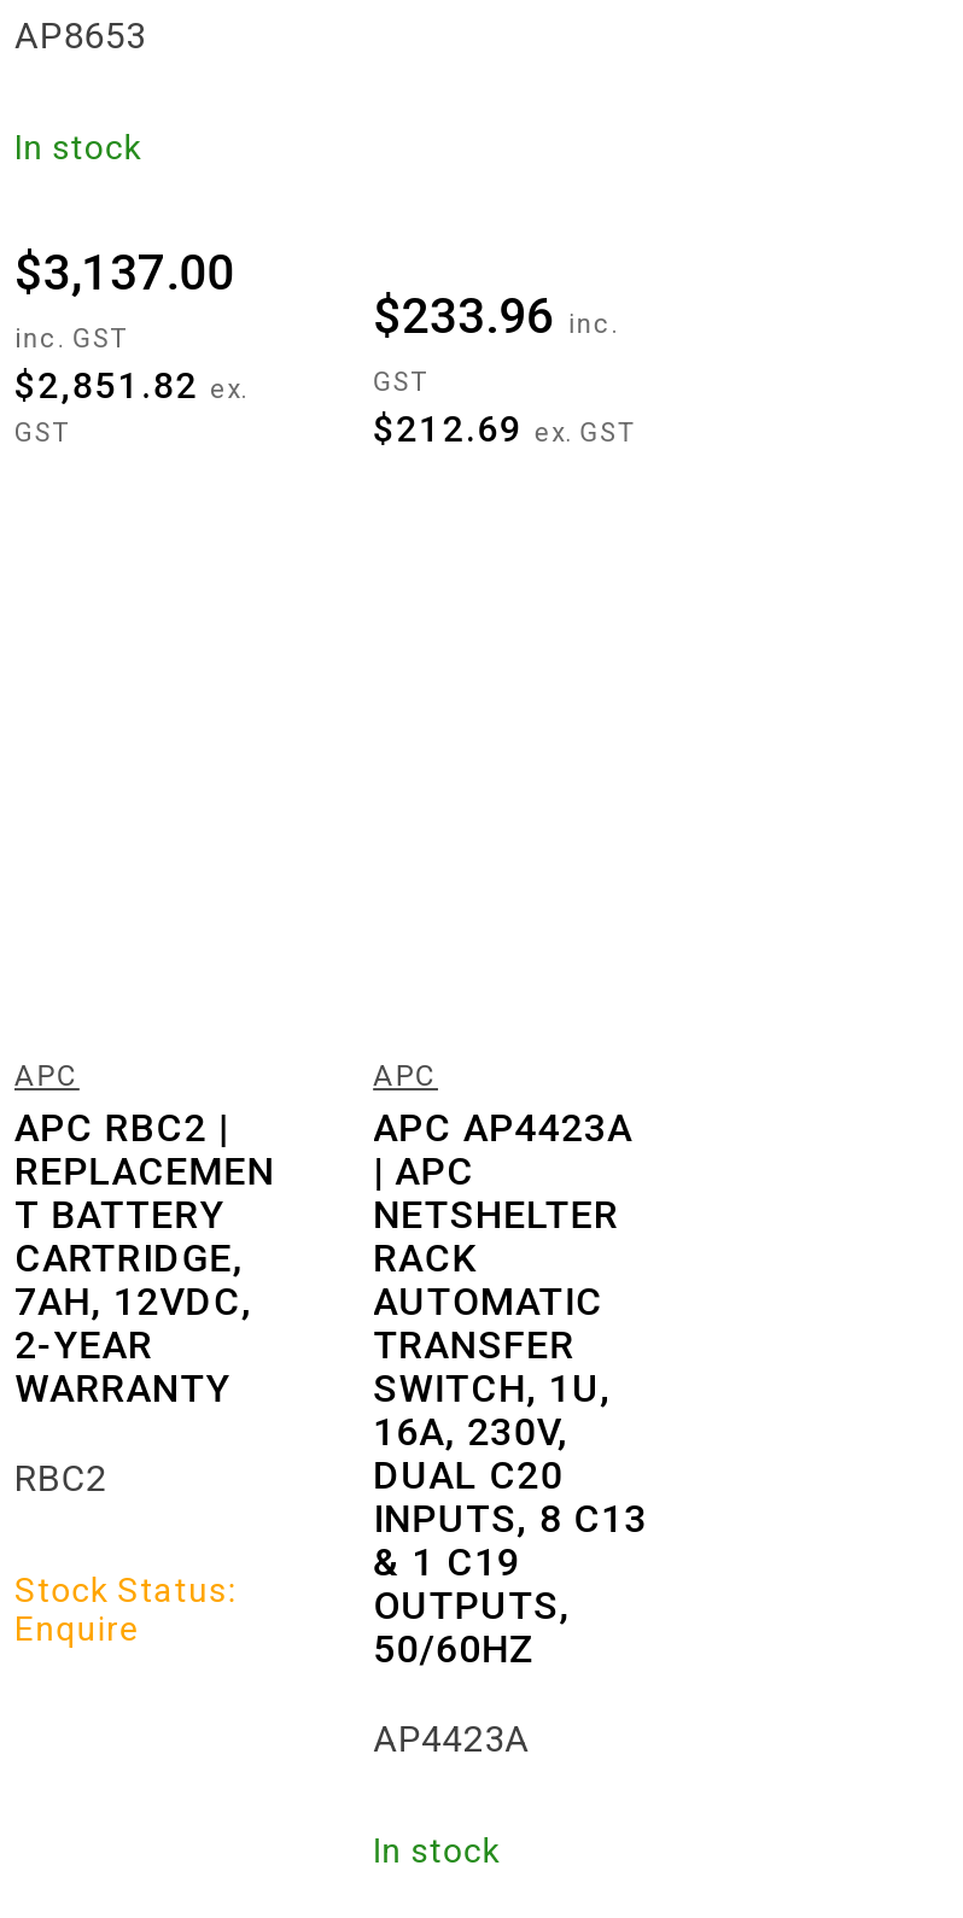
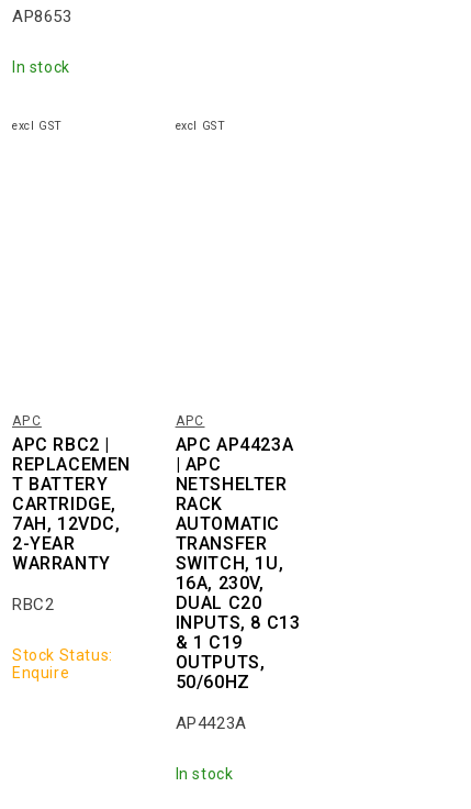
[14,244,248,449] $3,137.00 | inc. GST | $2,851.82 ex. | GST -> none
[373,287,635,451] $233.96 inc. | GST | $212.69 ex. GST -> none

